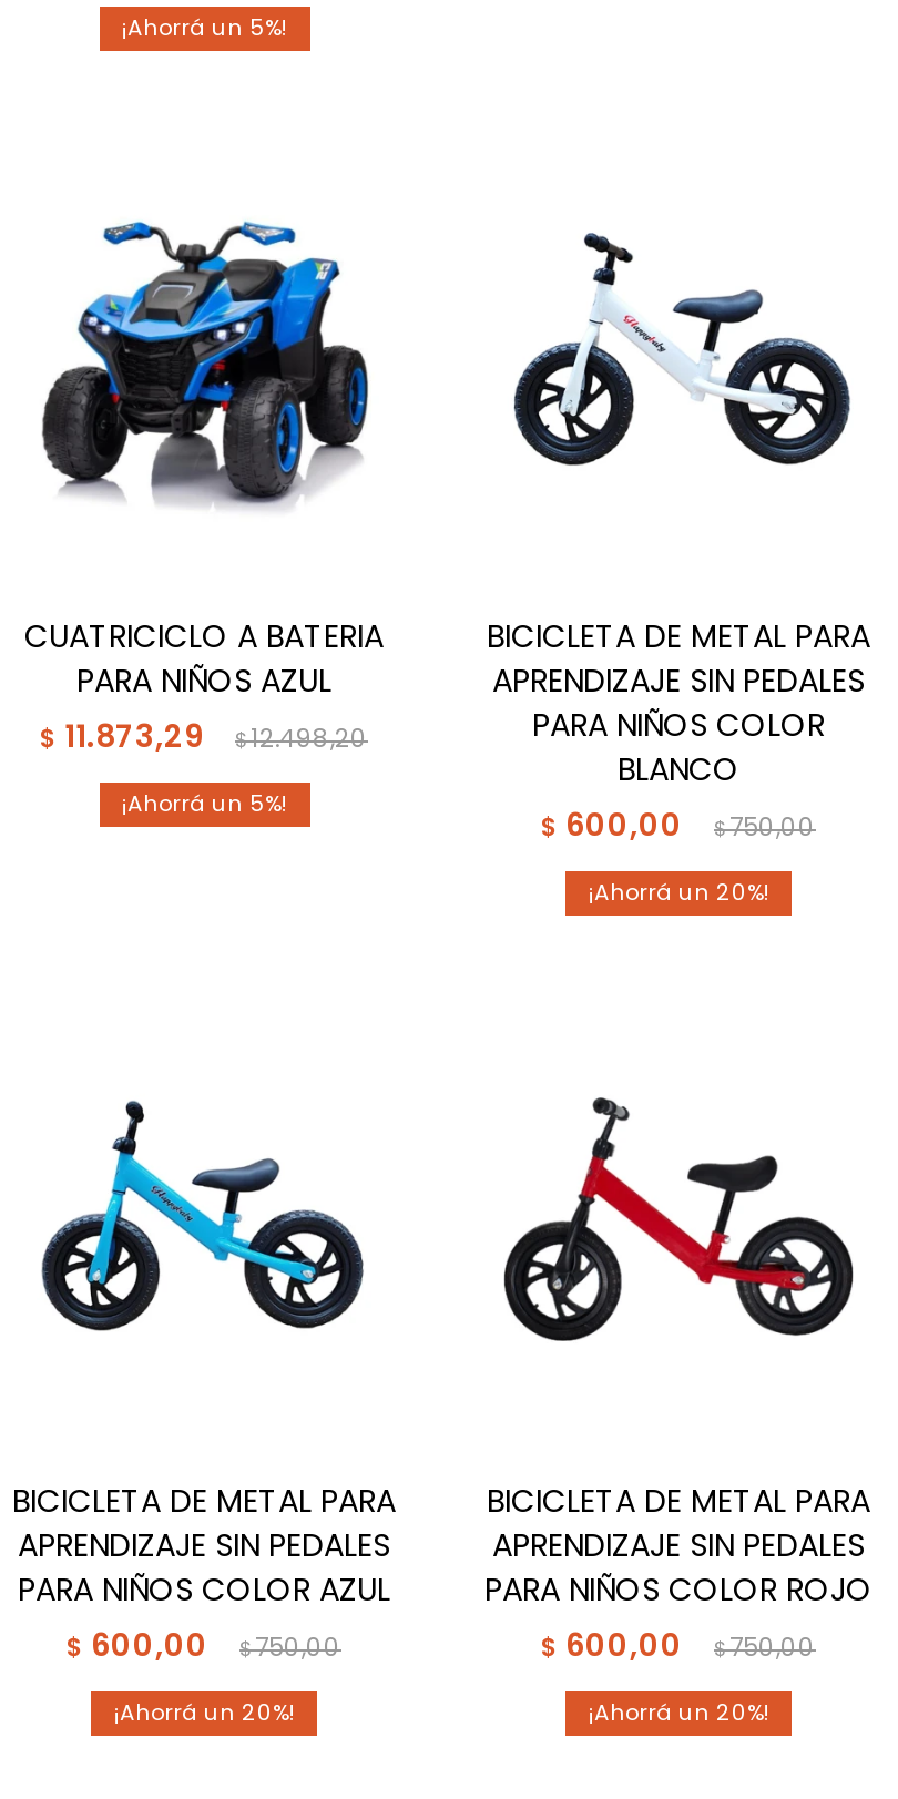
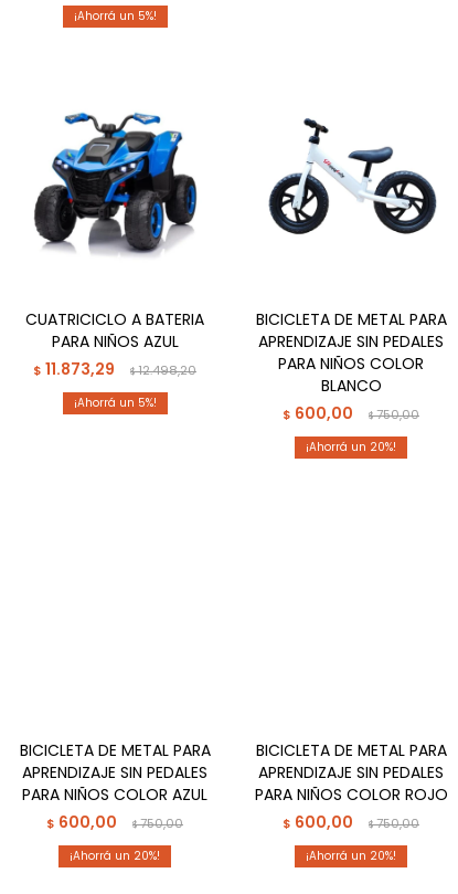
[40,1100,366,1332] [image] -> none
[501,1095,856,1343] [image] -> none

